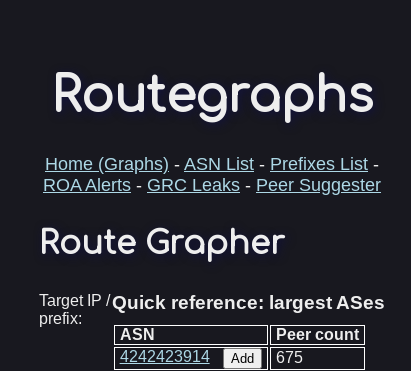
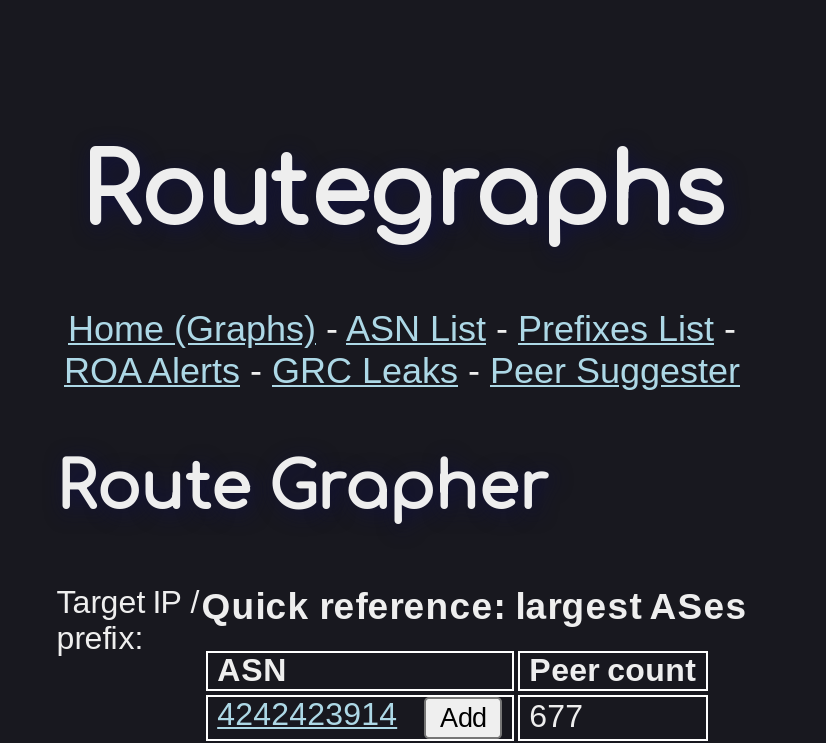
[120,348,303,366] 4242423914 Add 675 -> [217,698,583,734] 4242423914 Add 677

